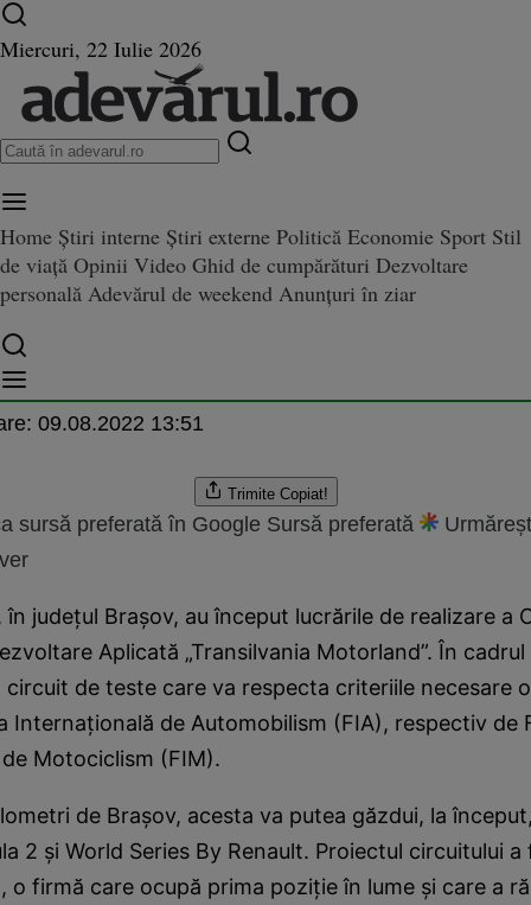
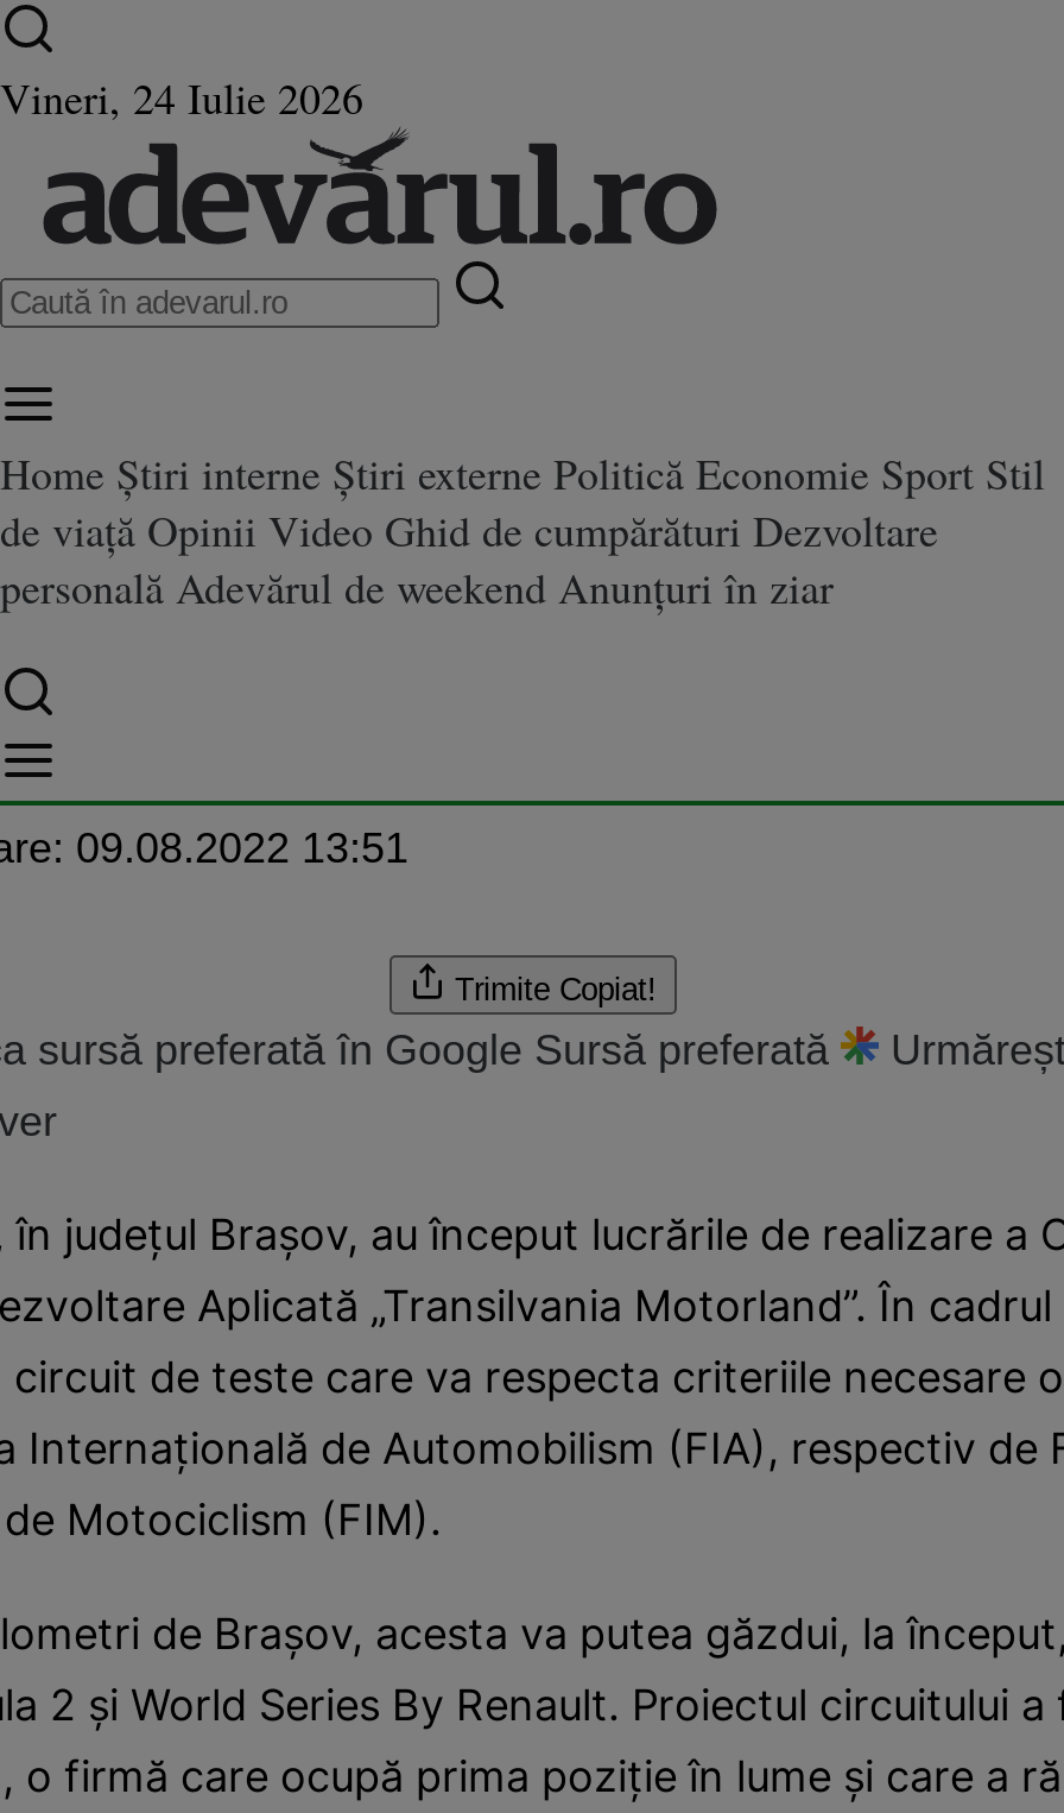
[0,34,201,63] Miercuri, 22 Iulie 2026 -> [0,69,363,126] Vineri, 24 Iulie 2026

